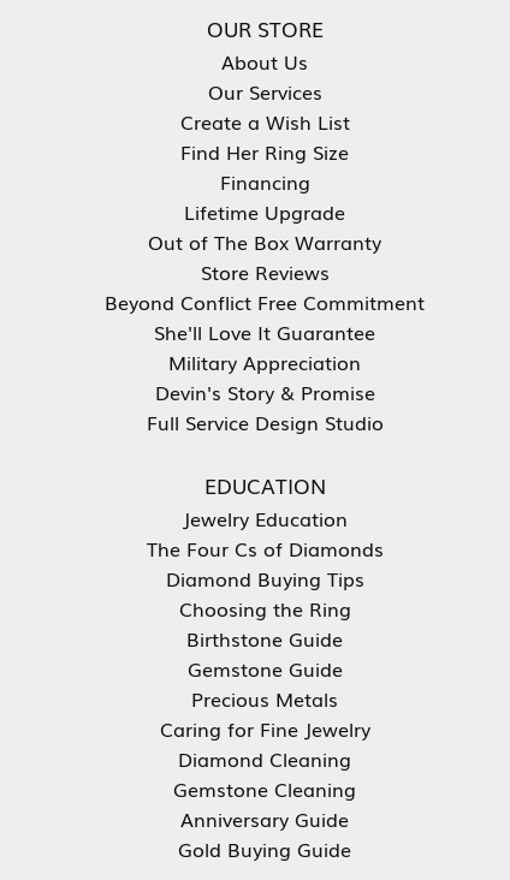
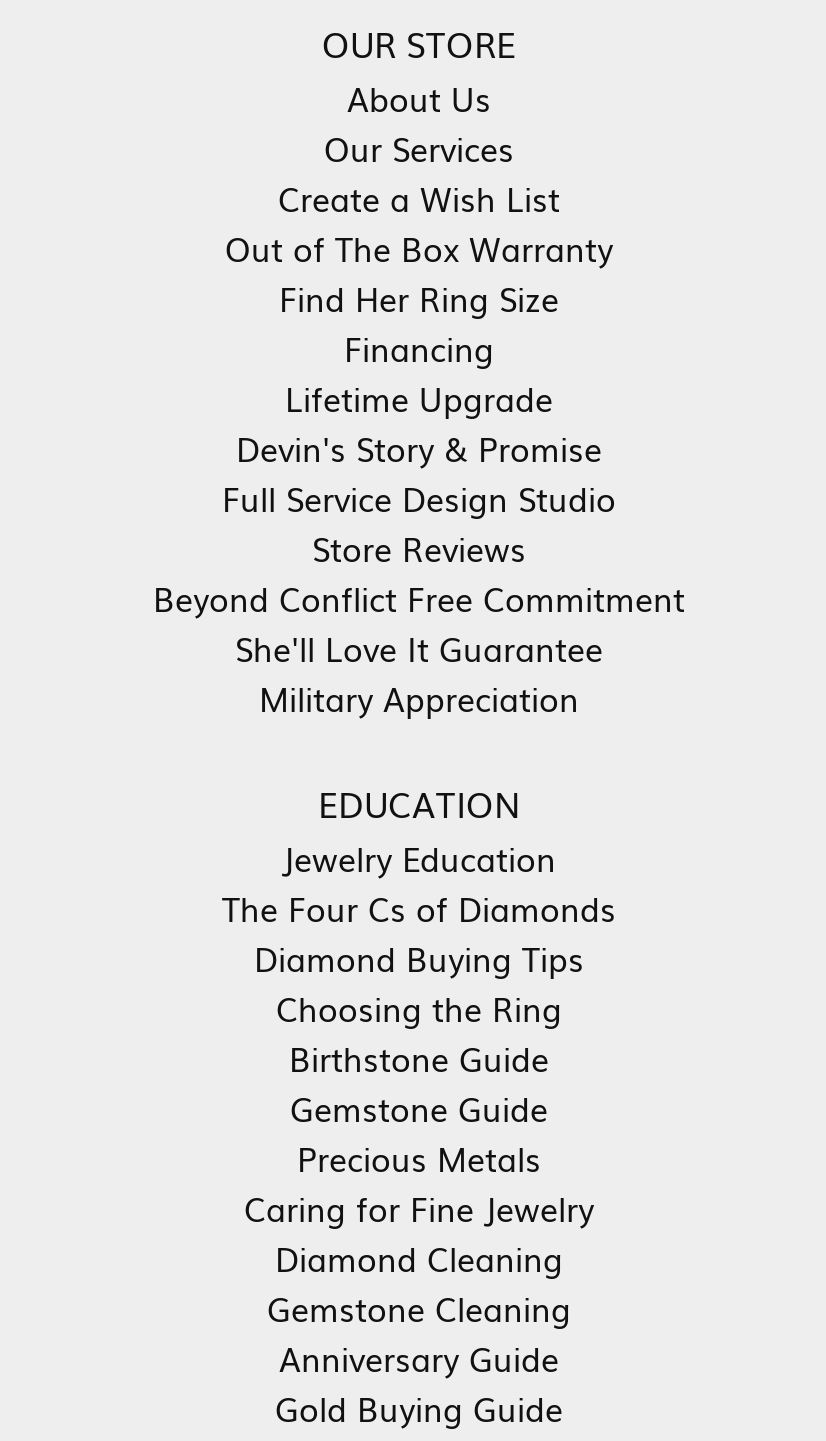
moved [180,137,349,226] -> [279,274,559,422]: Find Her Ring Size | Financing | Lifetime Upgrade
moved [148,227,381,256] -> [225,224,613,272]: Out of The Box Warranty
moved [105,257,425,376] -> [153,524,685,722]: Store Reviews | Beyond Conflict Free Commitment | She'll Love It Guarantee | Military Appreciation
moved [146,377,383,436] -> [222,424,616,522]: Devin's Story & Promise | Full Service Design Studio

